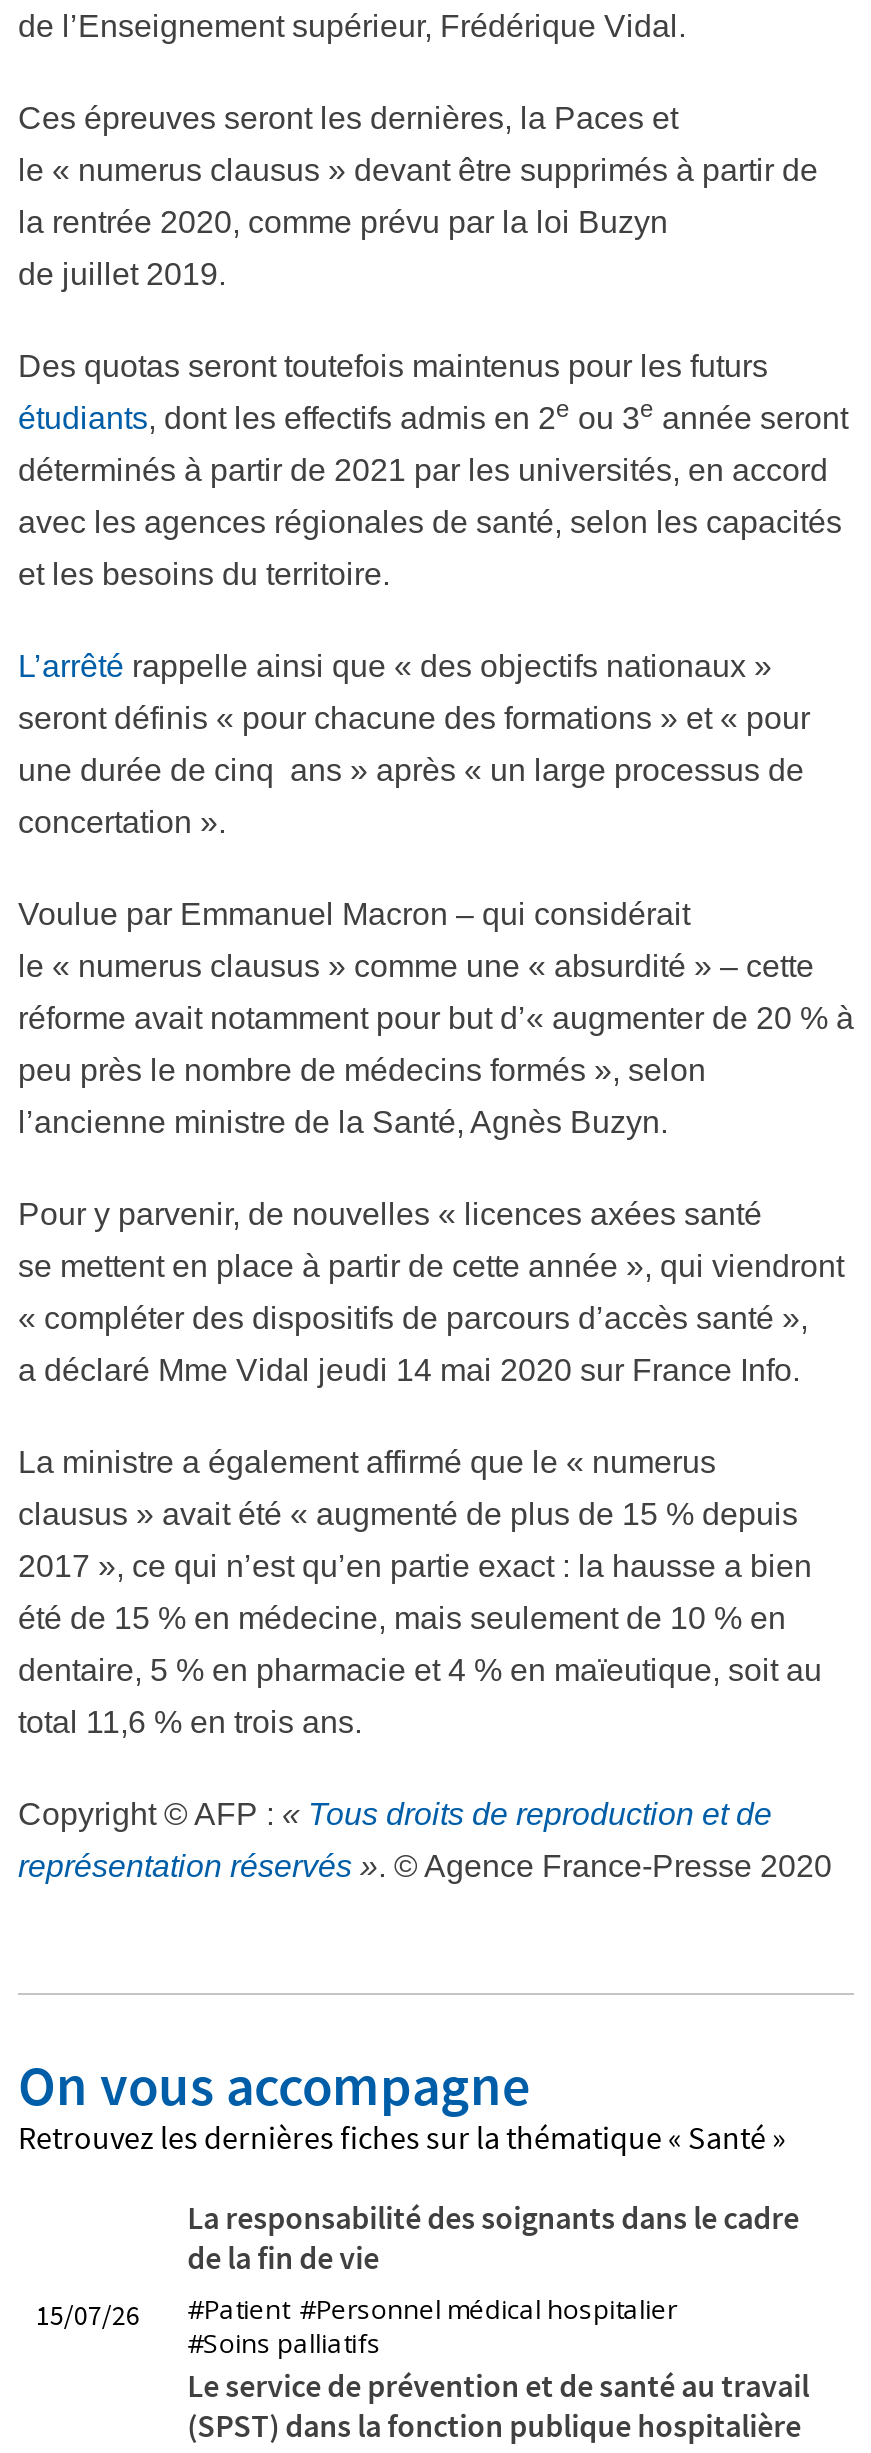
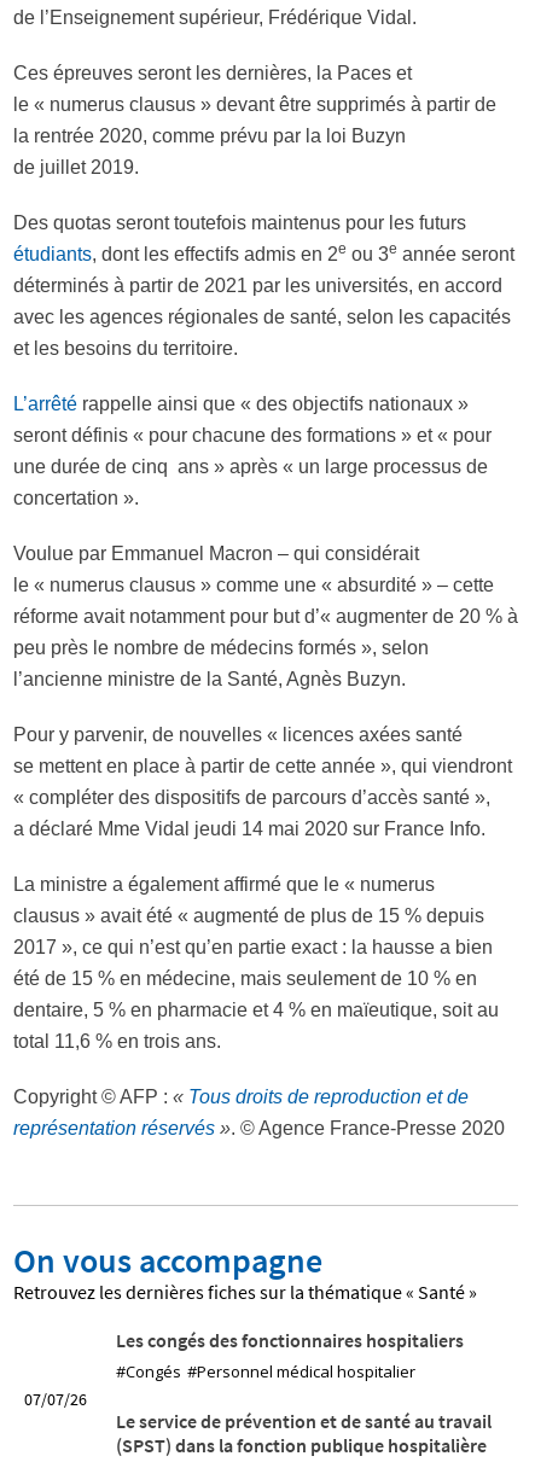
[187,2197,799,2361] La responsabilité des soignants dans le cadre | de la fin de vie | #Patient #Personnel médical hospitalier | #Soins palliatifs -> [116,1328,463,1382] Les congés des fonctionnaires hospitaliers | #Congés #Personnel médical hospitalier
[36,2297,140,2333] 15/07/26 -> [24,1388,87,1410] 07/07/26

